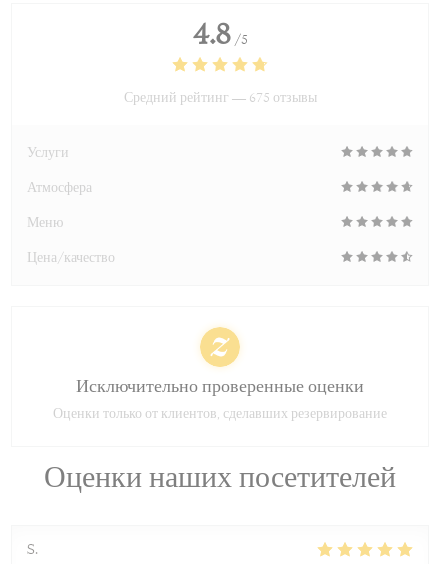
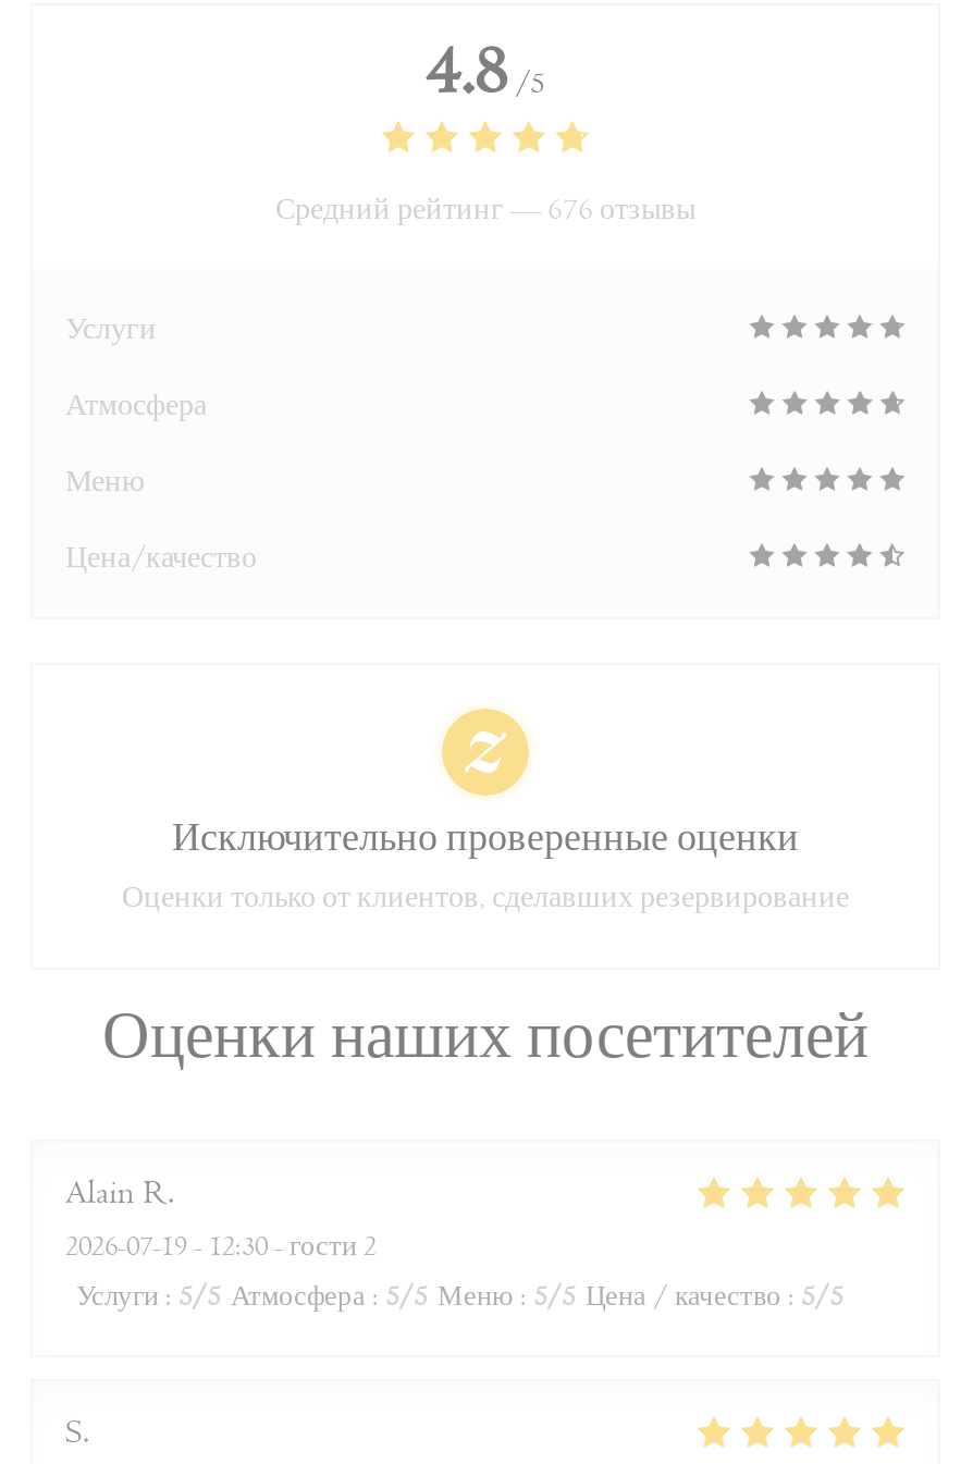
[123,89,316,106] Средний рейтинг — 675 отзывы -> [275,190,695,227] Средний рейтинг — 676 отзывы
none -> [65,1170,842,1314] Alain R | 2026-07-19 - 12:30 - гости 2 | Услуги: 5/5 Атмосфера: 5/5 Меню: 5/5 Цена / качество: 5/5

